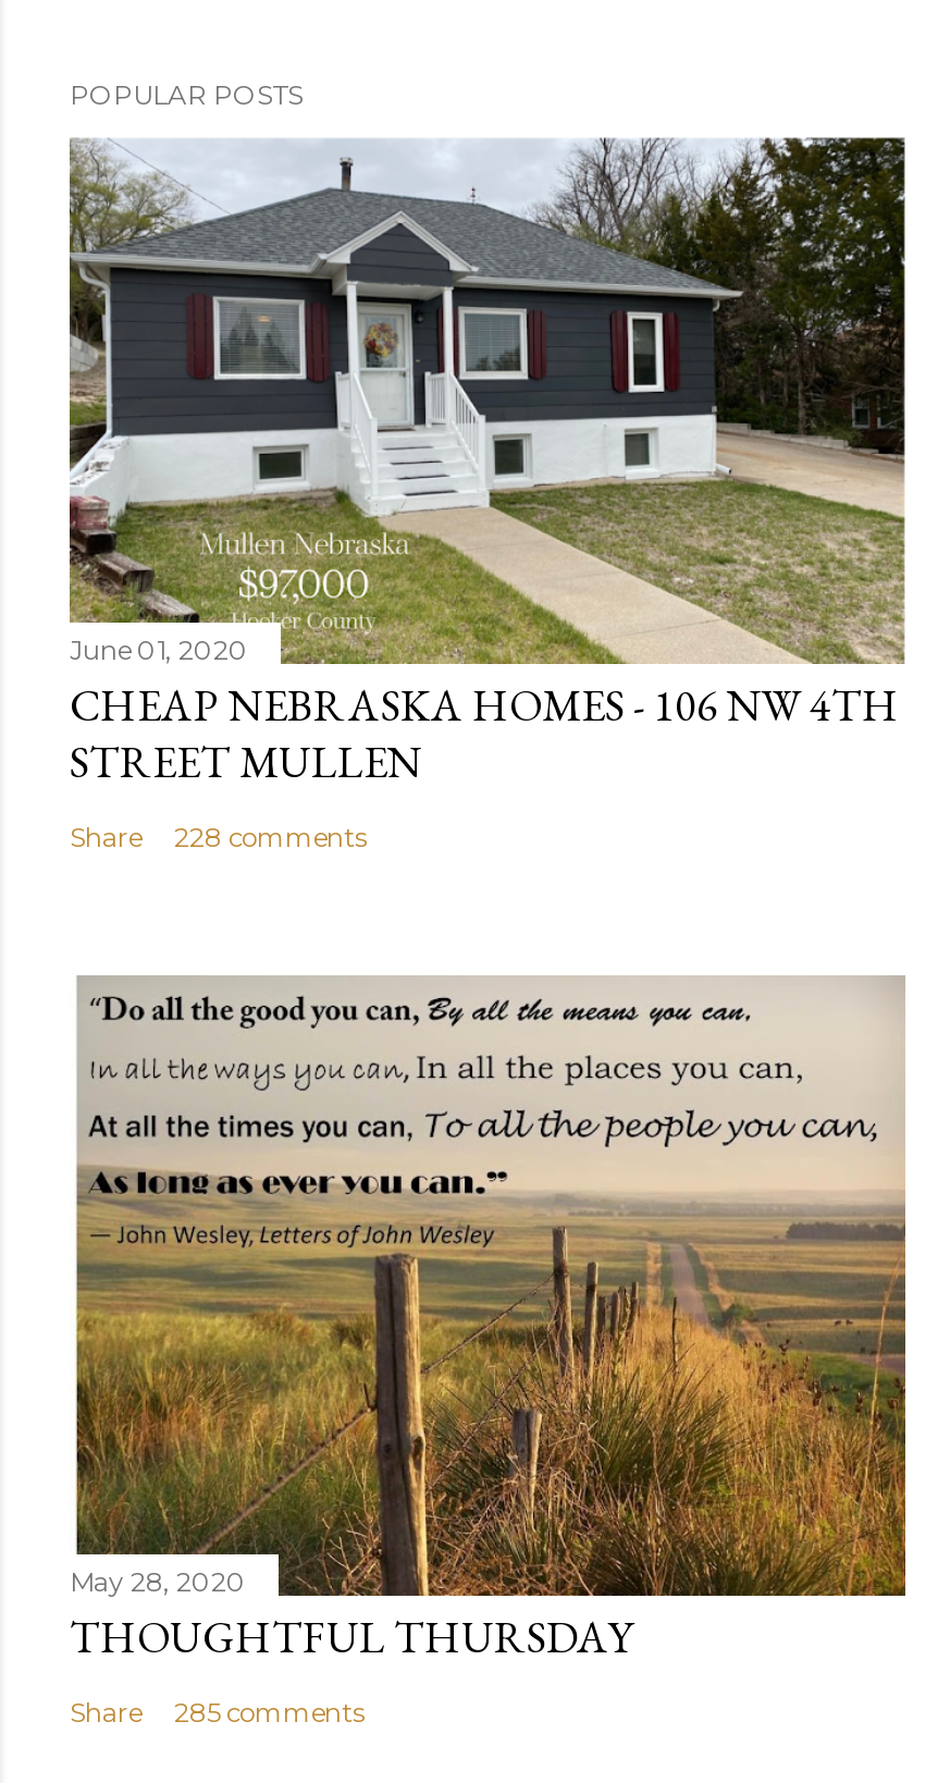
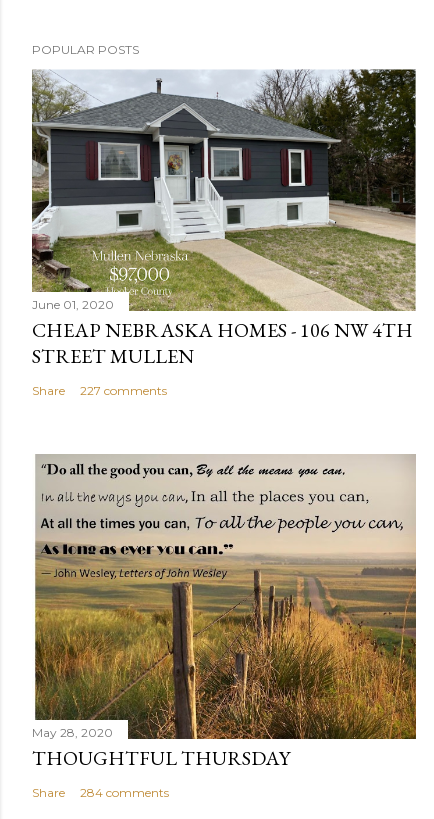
[70,820,366,852] Share 228 comments -> [32,382,167,397] Share 227 comments
[70,1696,363,1729] Share 285 comments -> [32,785,169,800] Share 284 comments

